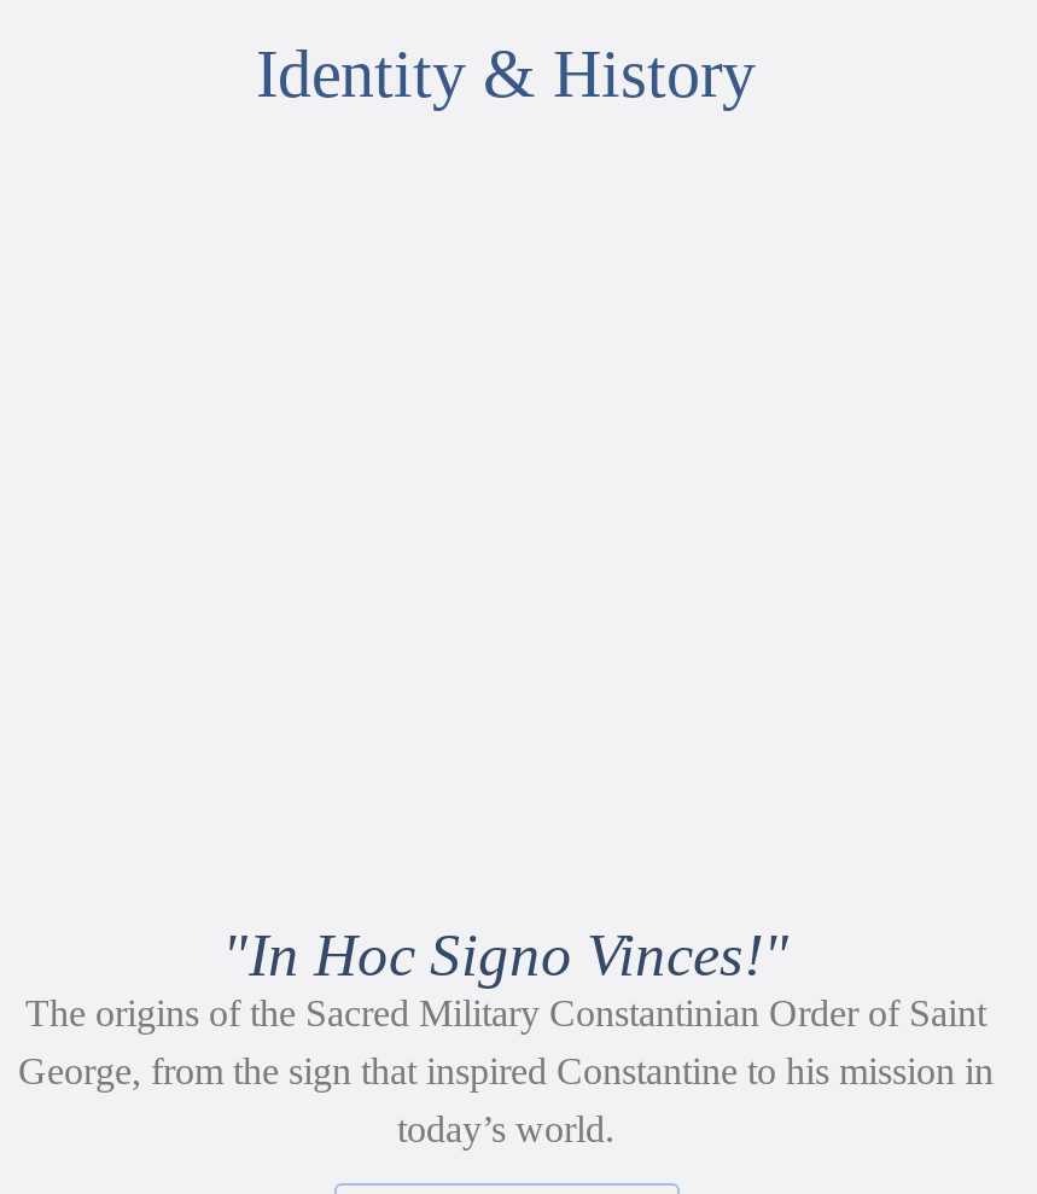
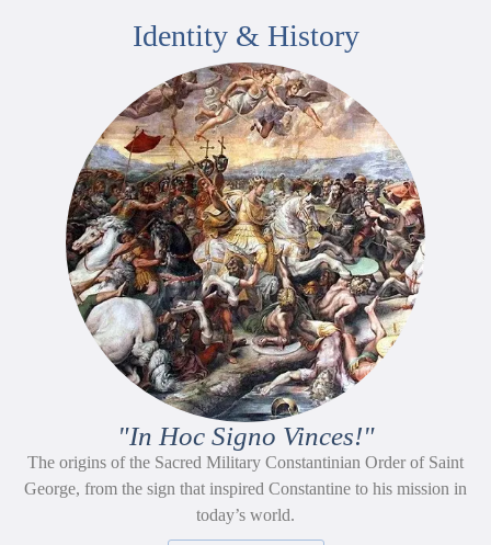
none -> [65,61,426,419] [image]

